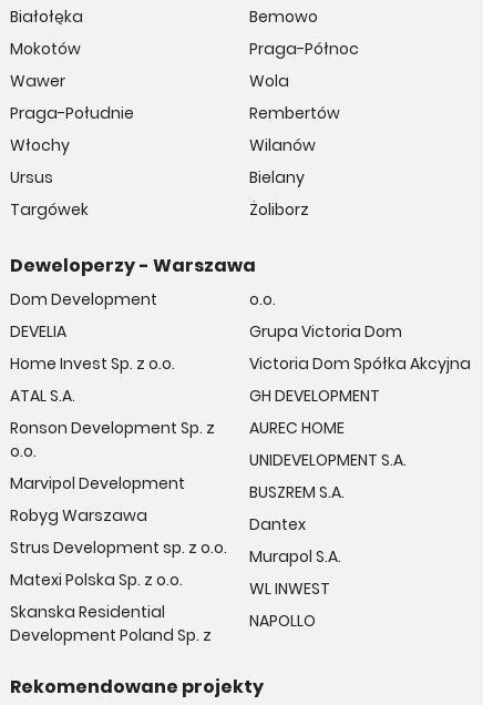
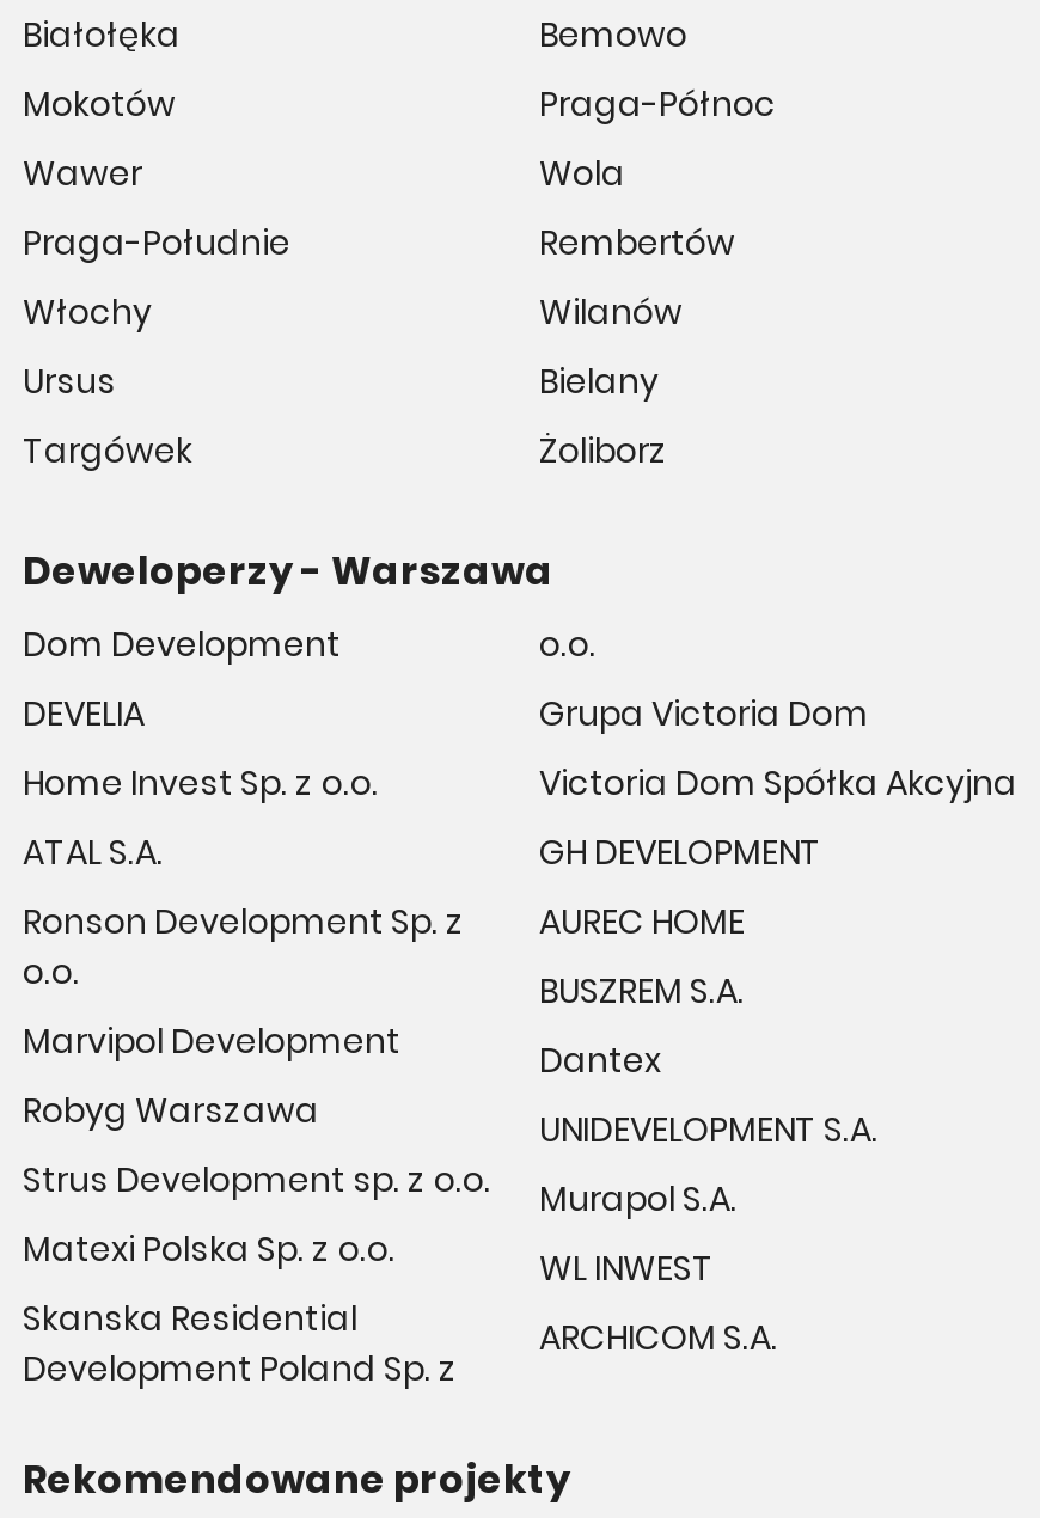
moved [249,449,407,471] -> [539,1106,879,1153]: UNIDEVELOPMENT S.A.
moved [249,481,345,535] -> [539,967,745,1084]: BUSZREM S.A. | Dantex
[249,610,316,632] NAPOLLO -> [539,1314,778,1361] ARCHICOM S.A.

